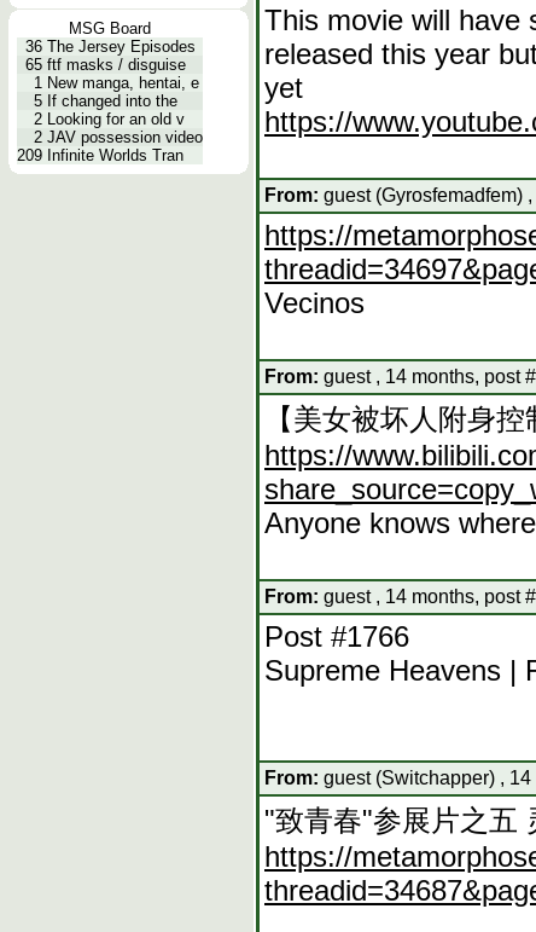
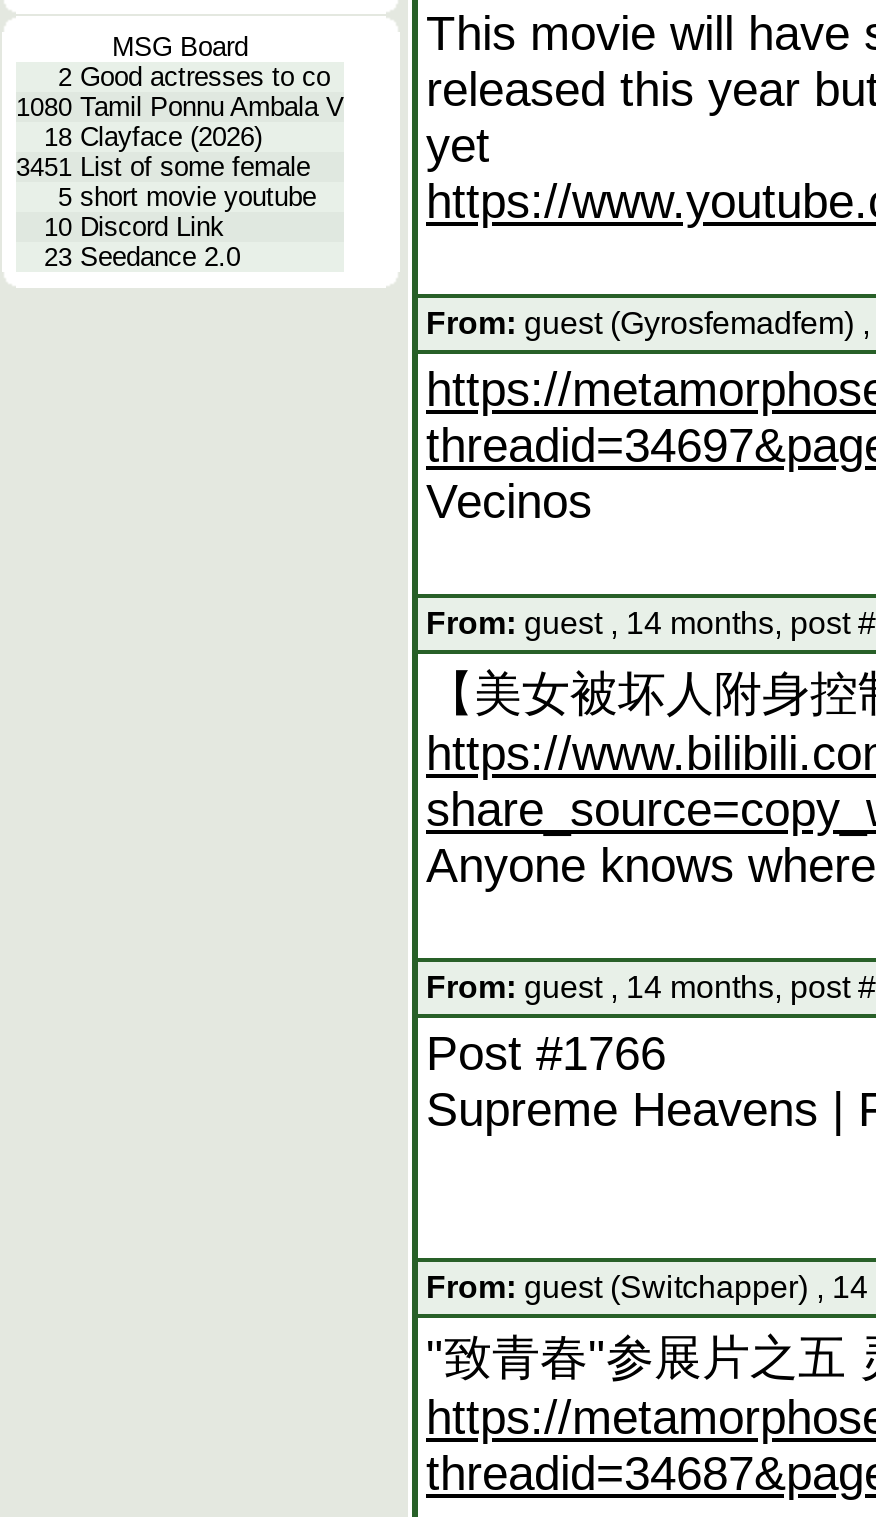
[17,37,203,164] 36 The Jersey Episodes | 65 ftf masks / disguise | 1 New manga, hentai, e | 5 If changed into the | 2 Looking for an old v | 2 JAV possession video | 209 Infinite Worlds Tran -> [16,62,344,272] 2 Good actresses to co | 1080 Tamil Ponnu Ambala V | 18 Clayface (2026) | 3451 List of some female | 5 short movie youtube | 10 Discord Link | 23 Seedance 2.0

